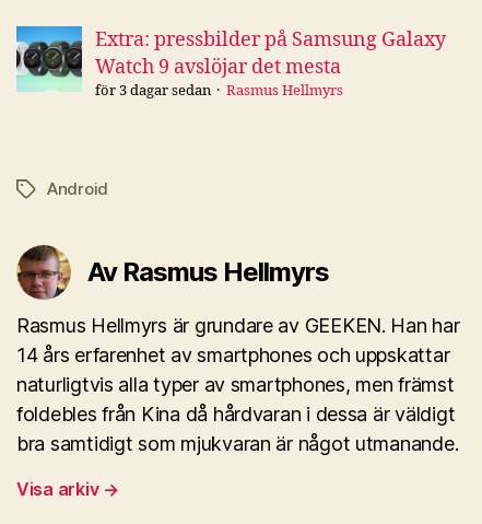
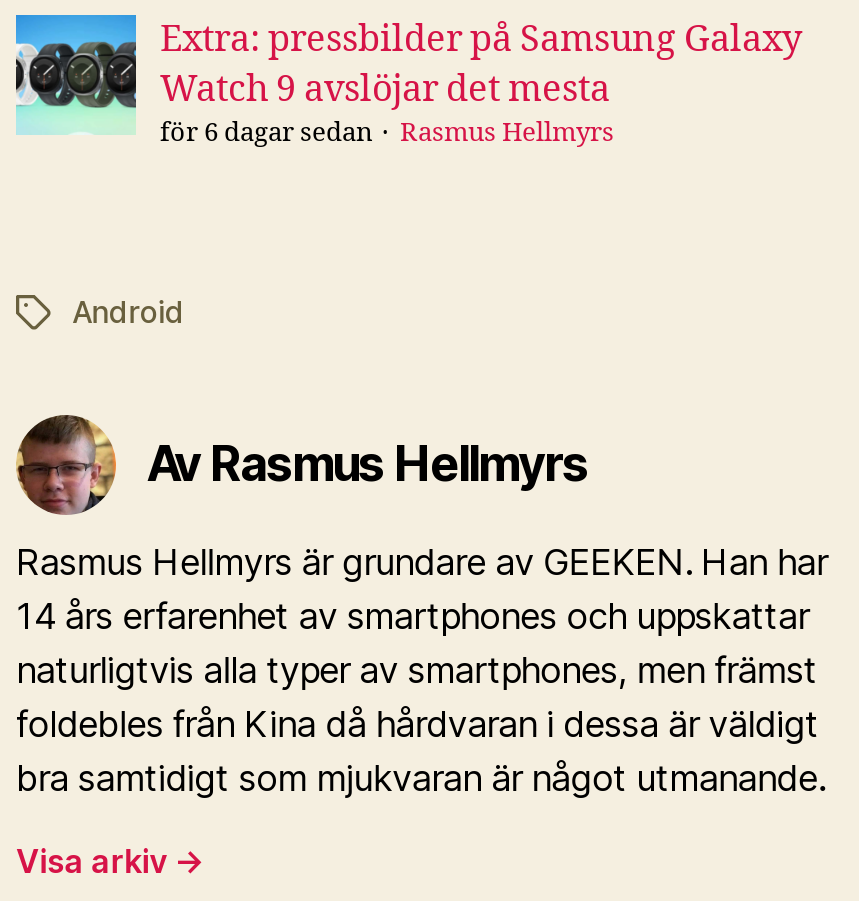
[95,83,211,100] för 3 dagar sedan -> [160,118,372,150] för 6 dagar sedan

